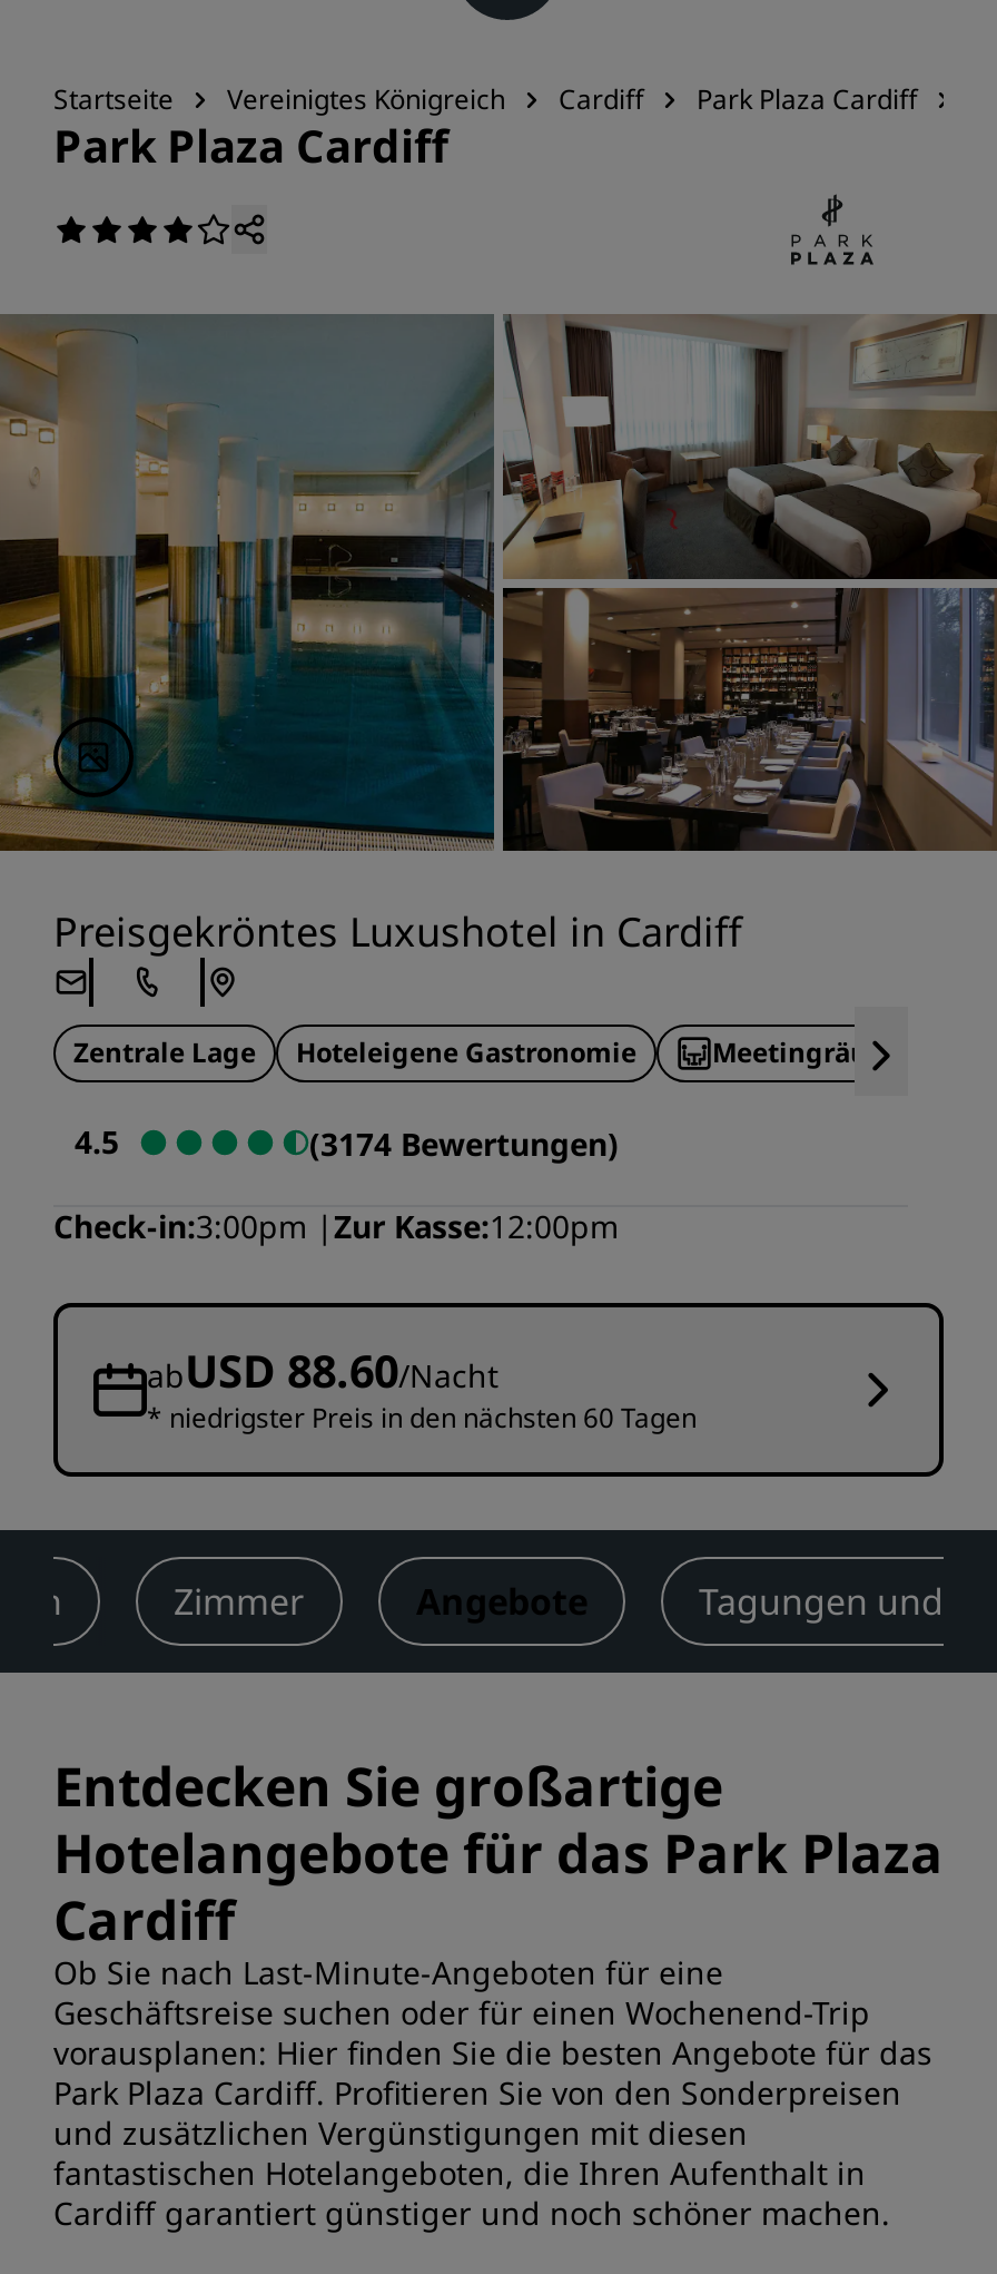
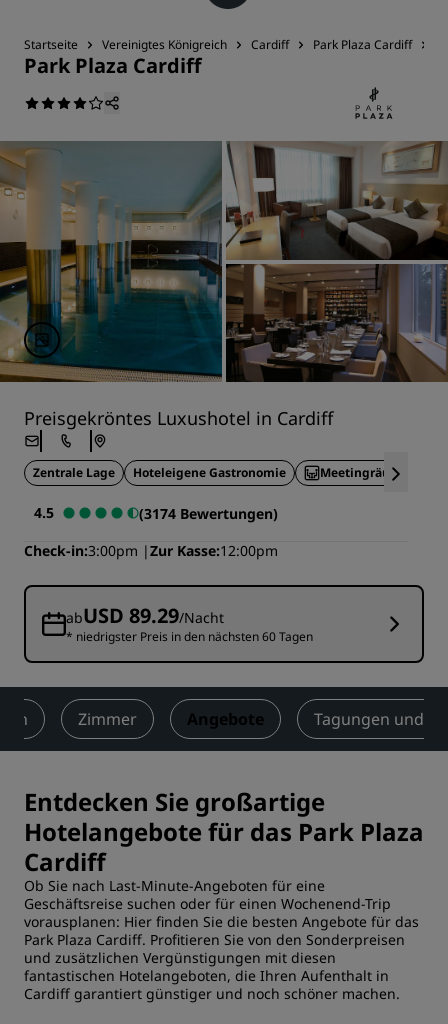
[147,1341,498,1401] abUSD 88.60/Nacht -> [66,602,224,629] abUSD 89.29/Nacht

